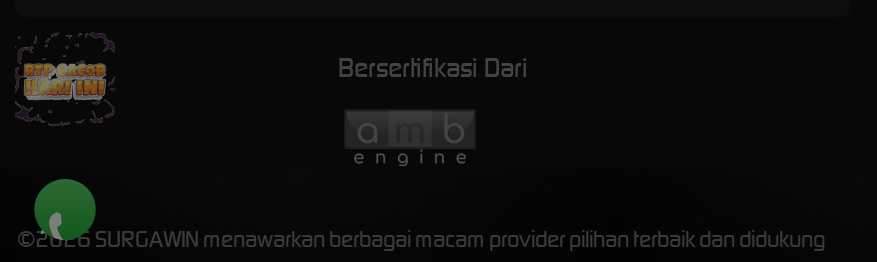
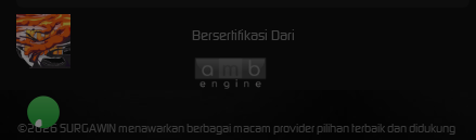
[15,30,115,128] [image] -> [15,13,72,68] [image]

